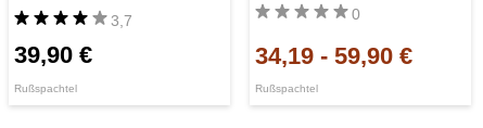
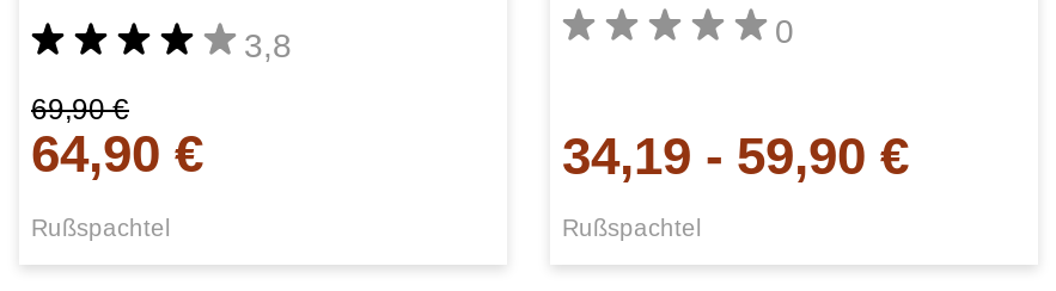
[111,11,132,29] 3,7 -> [244,25,292,63] 3,8
[14,41,92,68] 39,90 € -> [31,93,203,184] 69,90 € | 64,90 €

